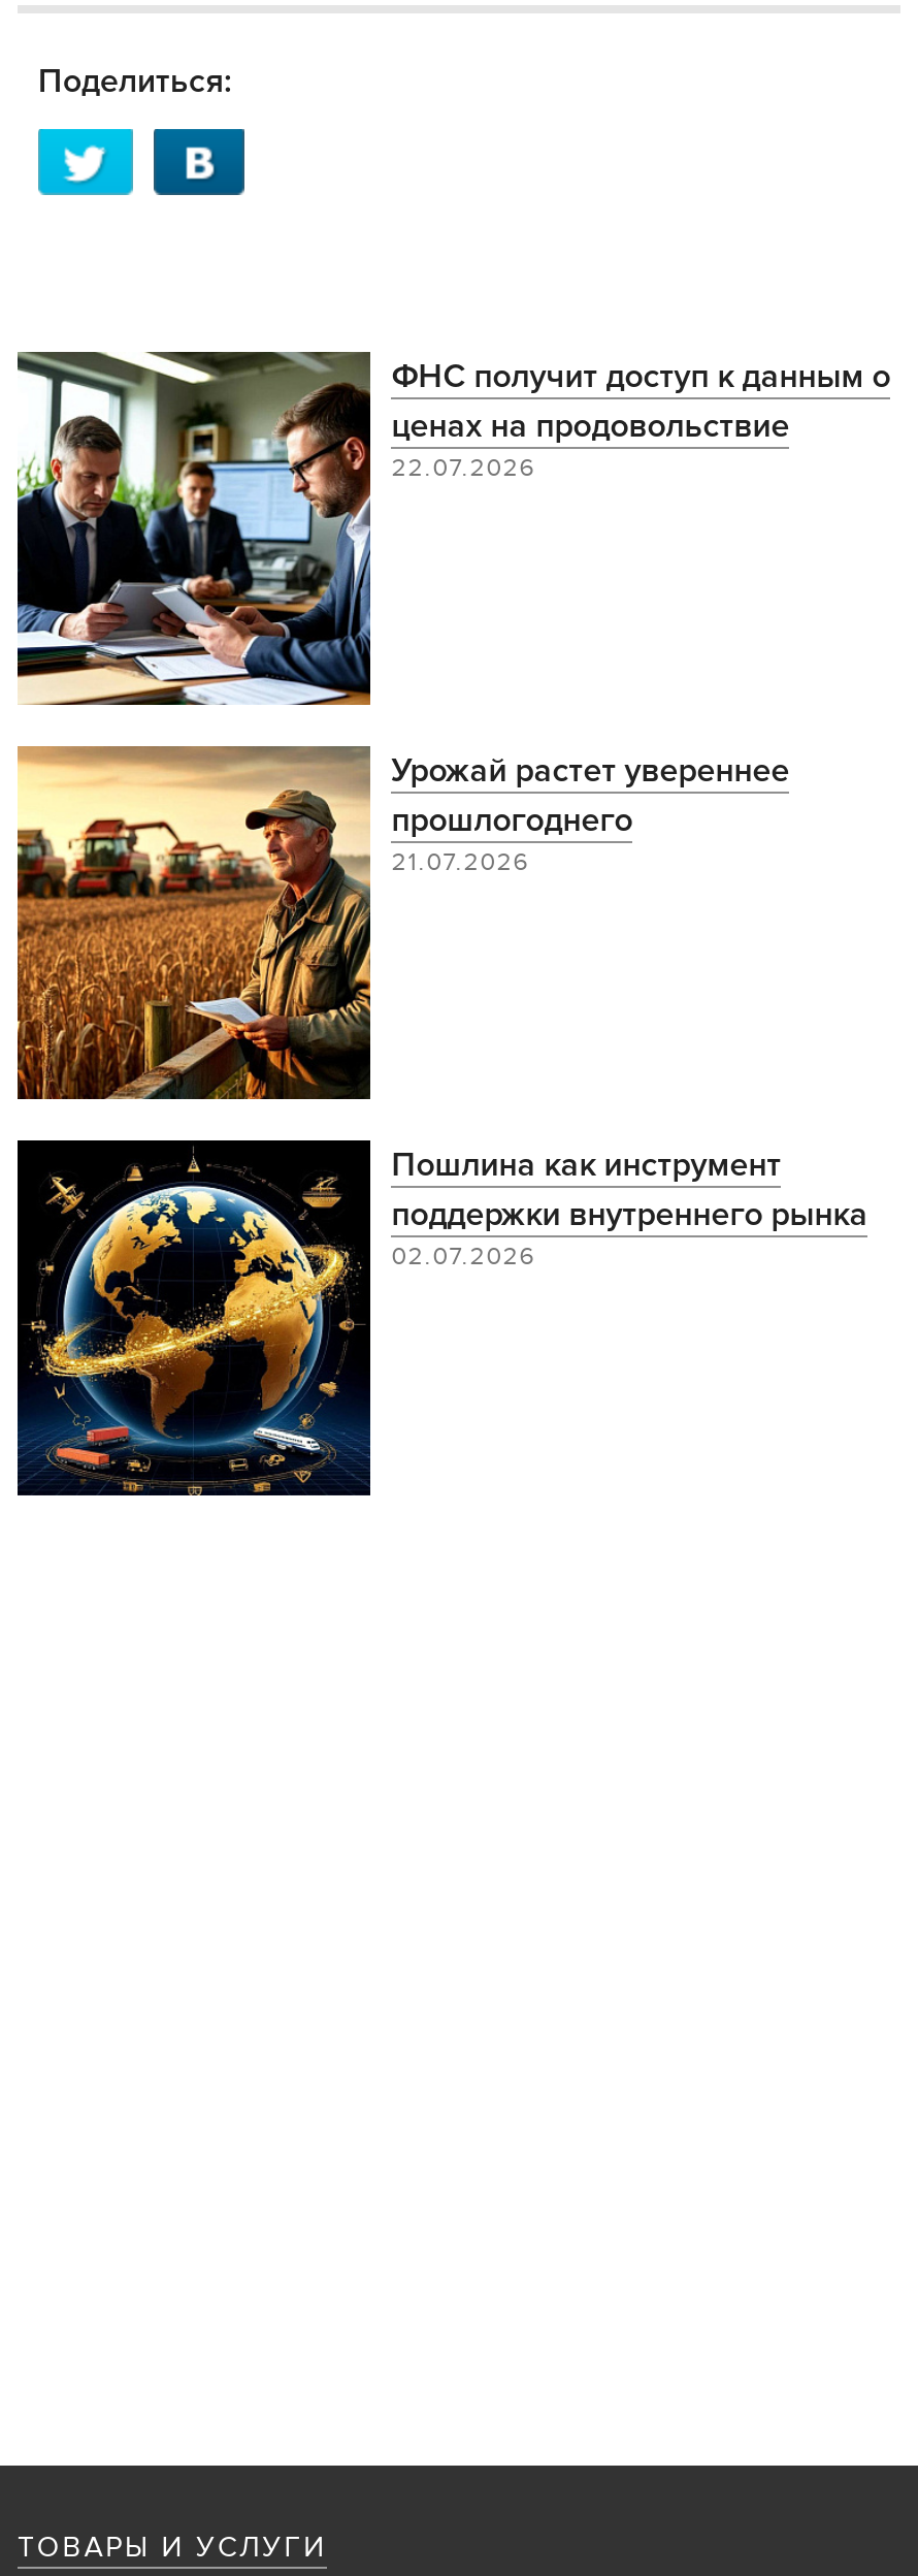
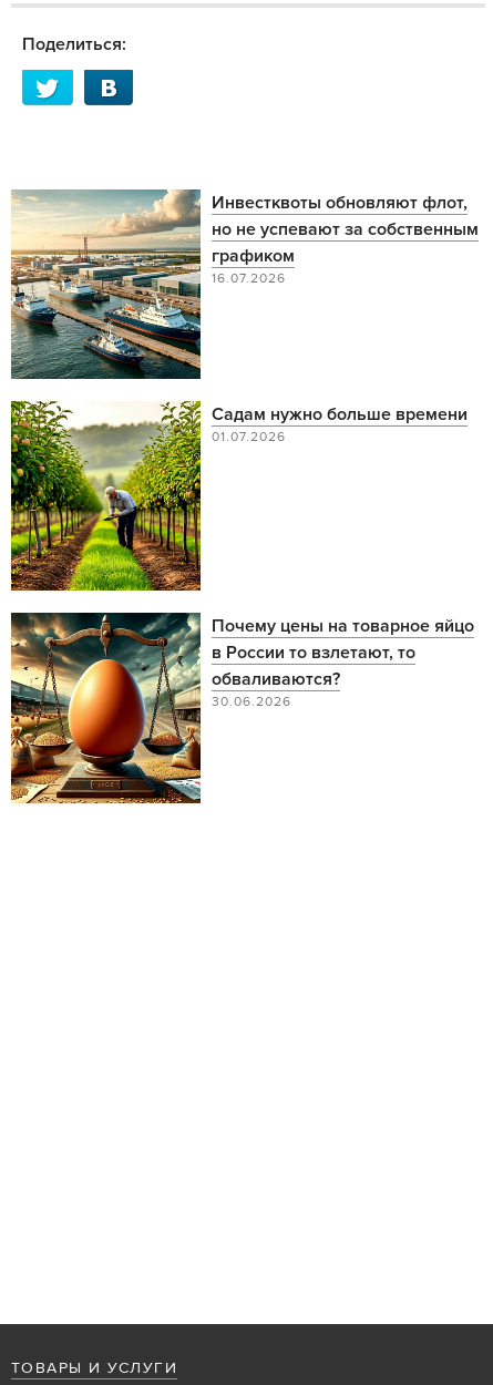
[15,350,891,707] [image] | ФНС получит доступ к данным о | ценах на продовольствие | 22.07.2026 -> [10,188,479,380] [image] | Инвестквоты обновляют флот, | но не успевают за собственным | графиком | 16.07.2026
[15,744,789,1101] [image] | Урожай растет увереннее | прошлогоднего | 21.07.2026 -> [10,400,468,592] [image] | Садам нужно больше времени | 01.07.2026
[15,1138,868,1498] [image] | Пошлина как инструмент | поддержки внутреннего рынка | 02.07.2026 -> [10,612,474,804] [image] | Почему цены на товарное яйцо | в России то взлетают, то | обваливаются? | 30.06.2026

